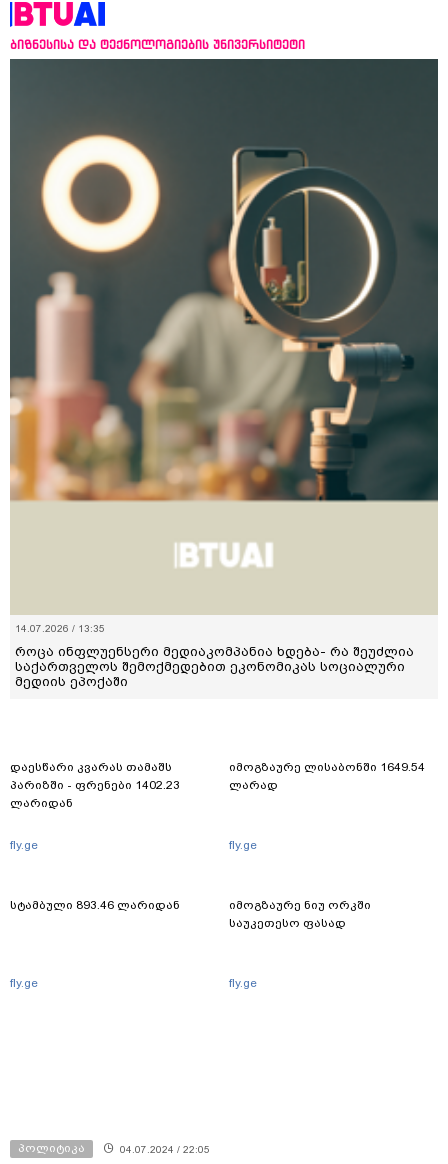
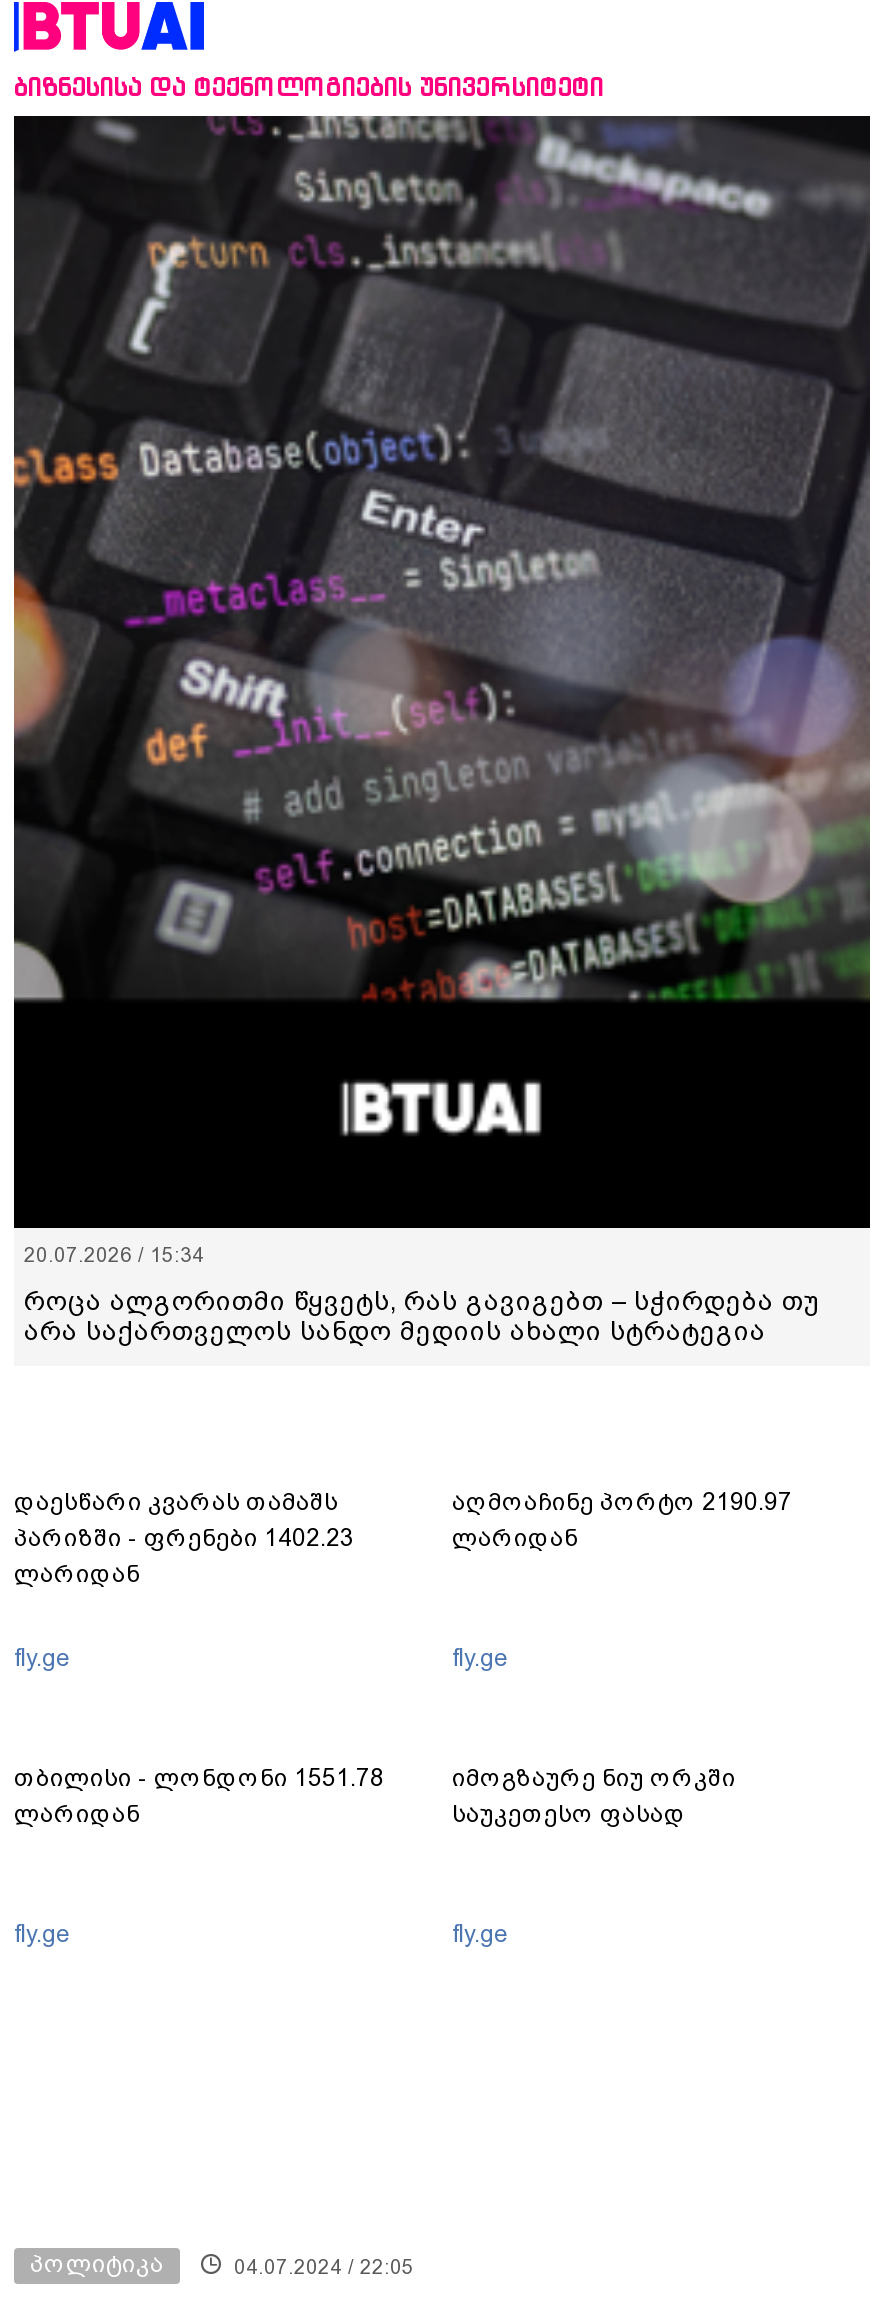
[9,59,438,634] [image] | 14.07.2026 / 13:35 -> [12,116,872,1266] [image] | 20.07.2026 / 15:34
[15,644,414,689] როცა ინფლუენსერი მედიაკომპანია ხდება- რა შეუძლია | საქართველოს შემოქმედებით ეკონომიკას სოციალური | მედიის ეპოქაში -> [24,1286,820,1346] როცა ალგორითმი წყვეტს, რას გავიგებთ – სჭირდება თუ | არა საქართველოს სანდო მედიის ახალი სტრატეგია
[229,760,425,792] იმოგზაურე ლისაბონში 1649.54 | ლარად -> [452,1488,792,1552] აღმოაჩინე პორტო 2190.97 | ლარიდან
[10,898,180,912] სტამბული 893.46 ლარიდან -> [14,1764,384,1828] თბილისი - ლონდონი 1551.78 | ლარიდან

